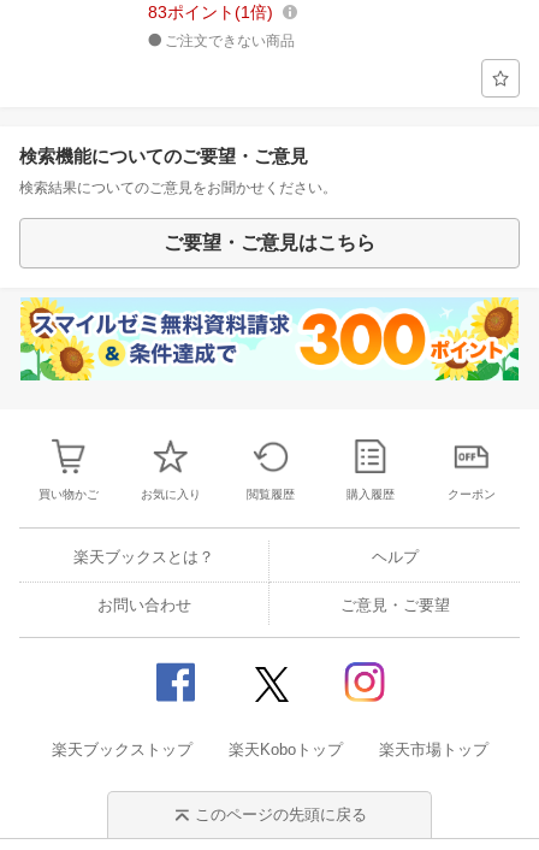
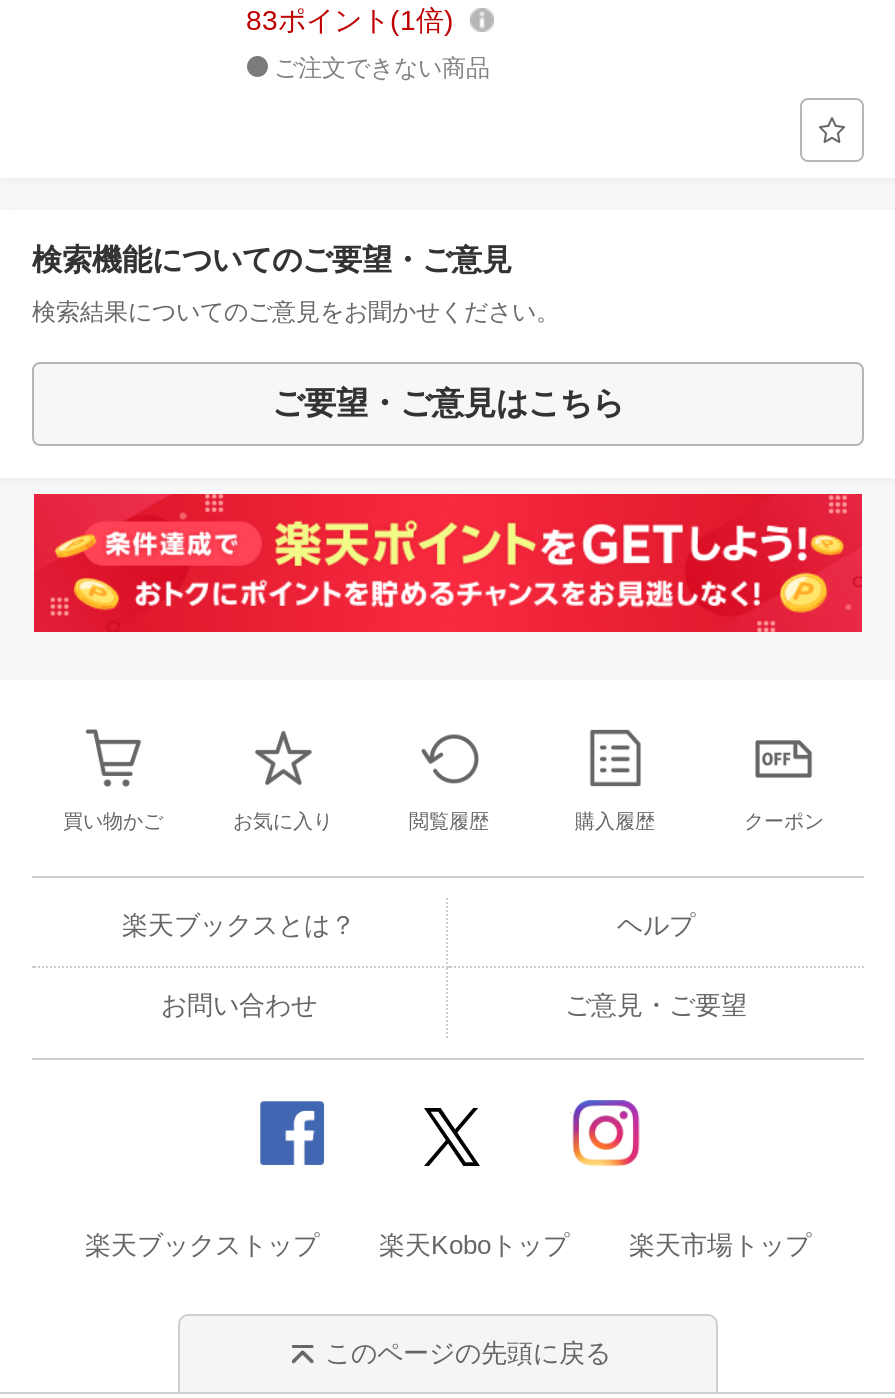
[19,296,520,382] [image] -> [32,492,864,634] [image]

